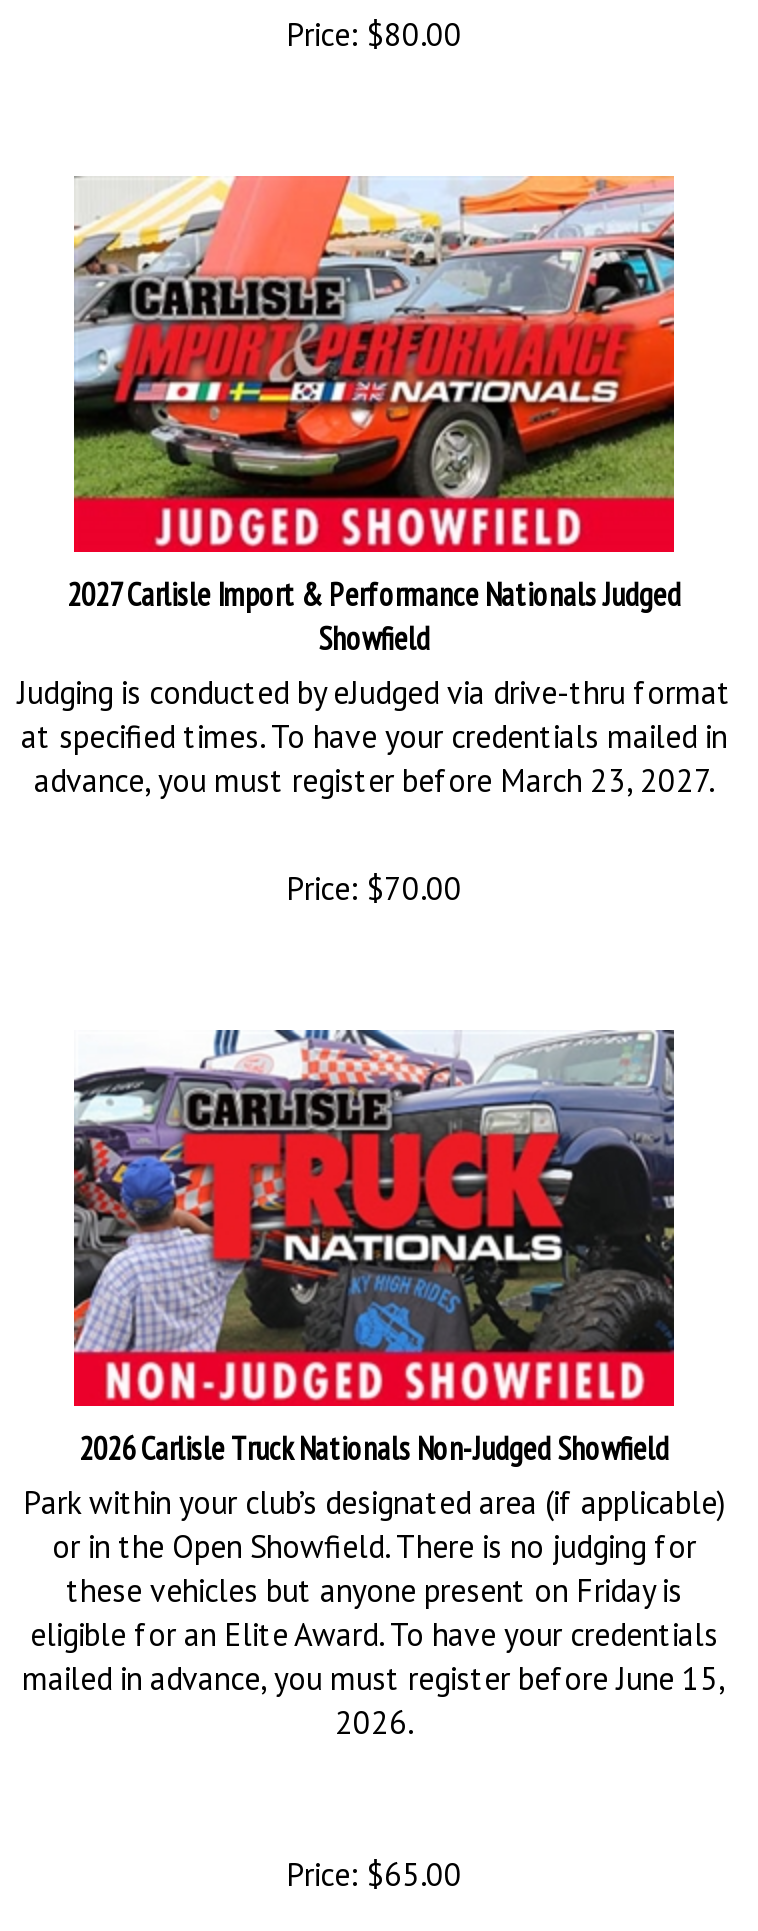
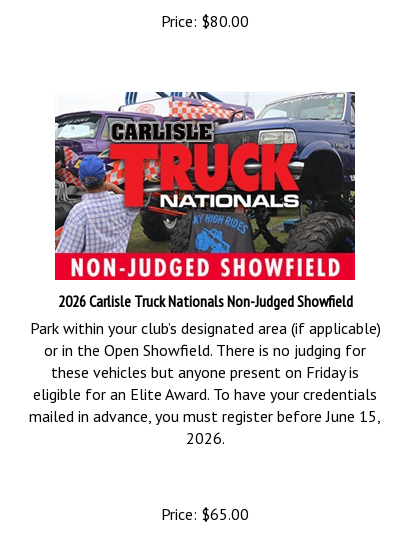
[17,174,731,908] [image] | 2027 Carlisle Import & Performance Nationals Judged | Showfield | Judging is conducted by eJudged via drive-thru format | at specified times. To have your credentials mailed in | advance, you must register before March 23, 2027. | Price: $70.00 -> none

